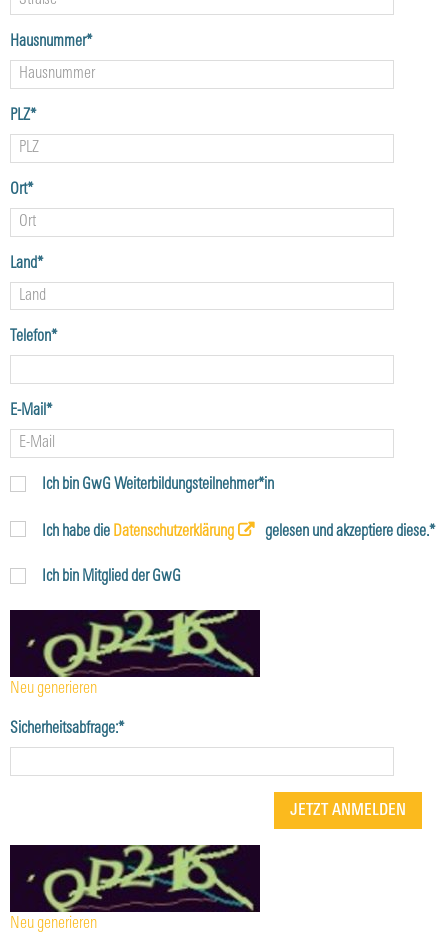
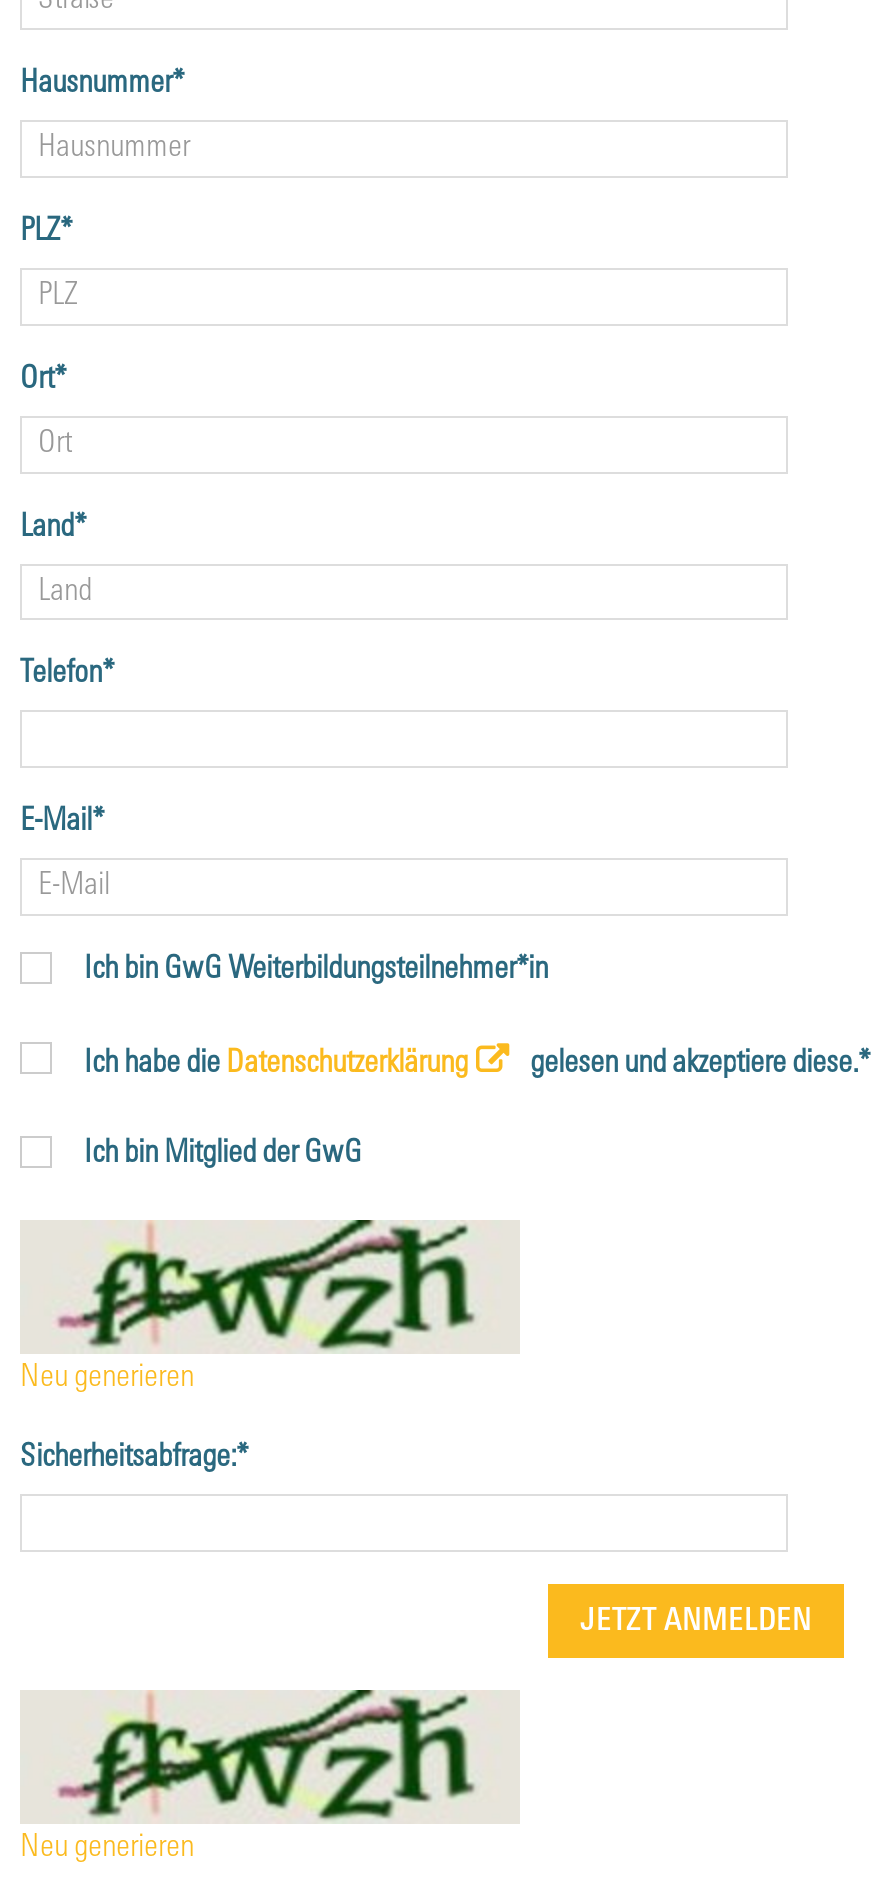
[9,609,261,678] [image] -> [20,1218,520,1354] [image]
[9,844,261,913] [image] -> [20,1688,520,1824] [image]

